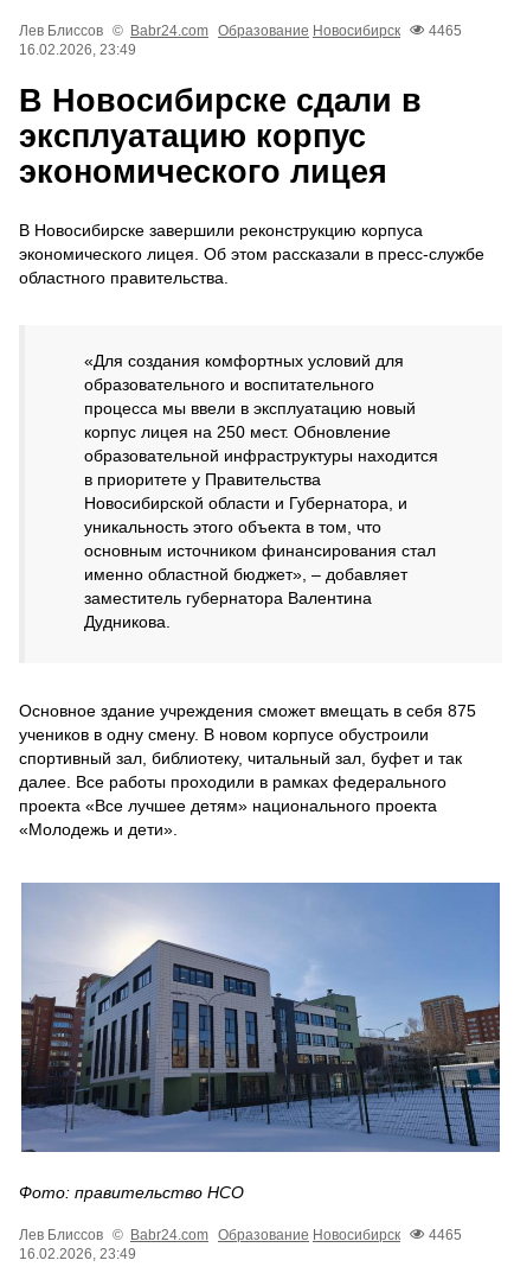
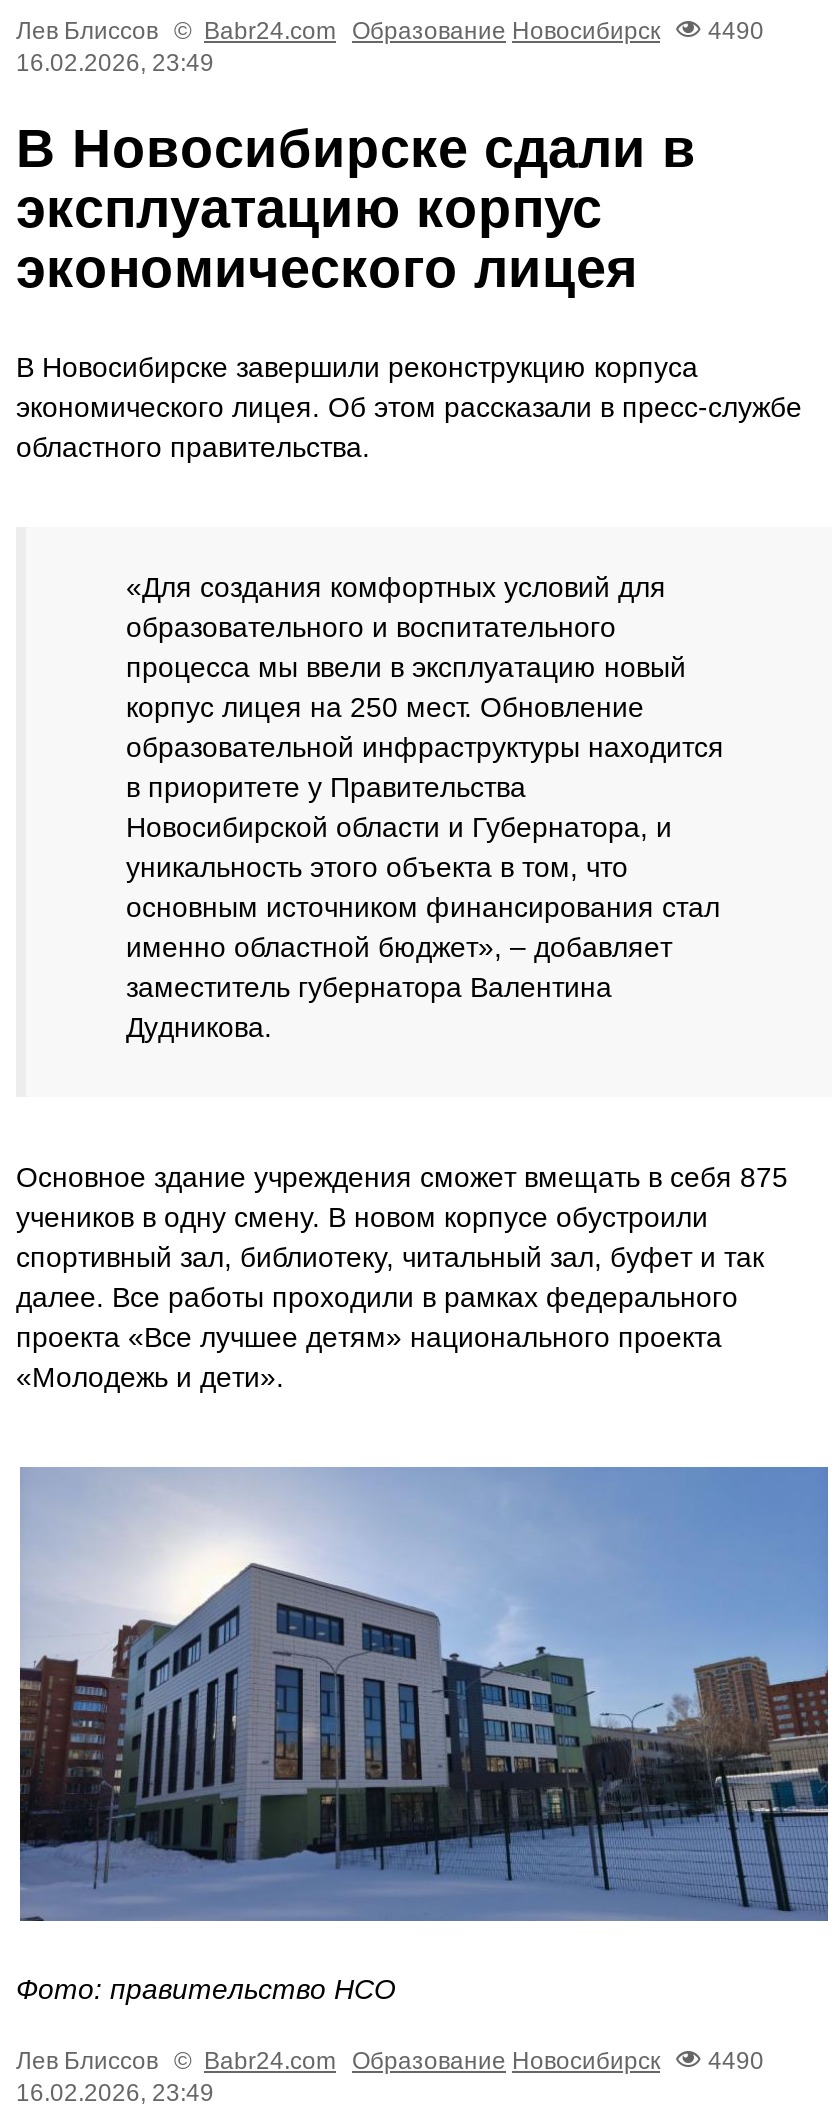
[19,23,462,39] Лев Блиссов © Babr24.com Образование Новосибирск 4465 -> [16,17,764,45] Лев Блиссов © Babr24.com Образование Новосибирск 4490
[19,1227,462,1244] Лев Блиссов © Babr24.com Образование Новосибирск 4465 -> [16,2048,764,2076] Лев Блиссов © Babr24.com Образование Новосибирск 4490

